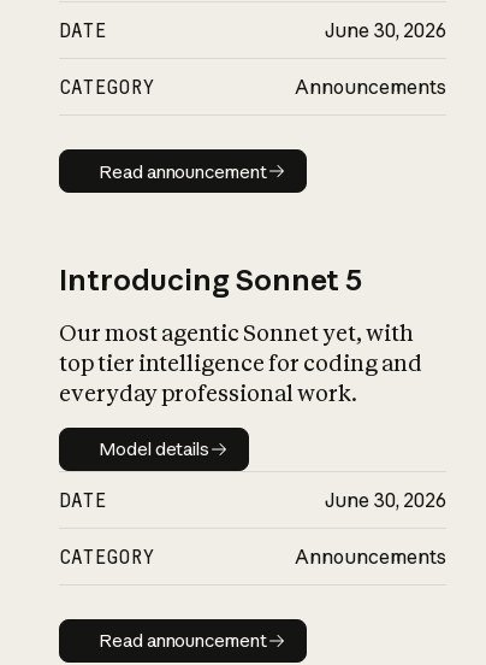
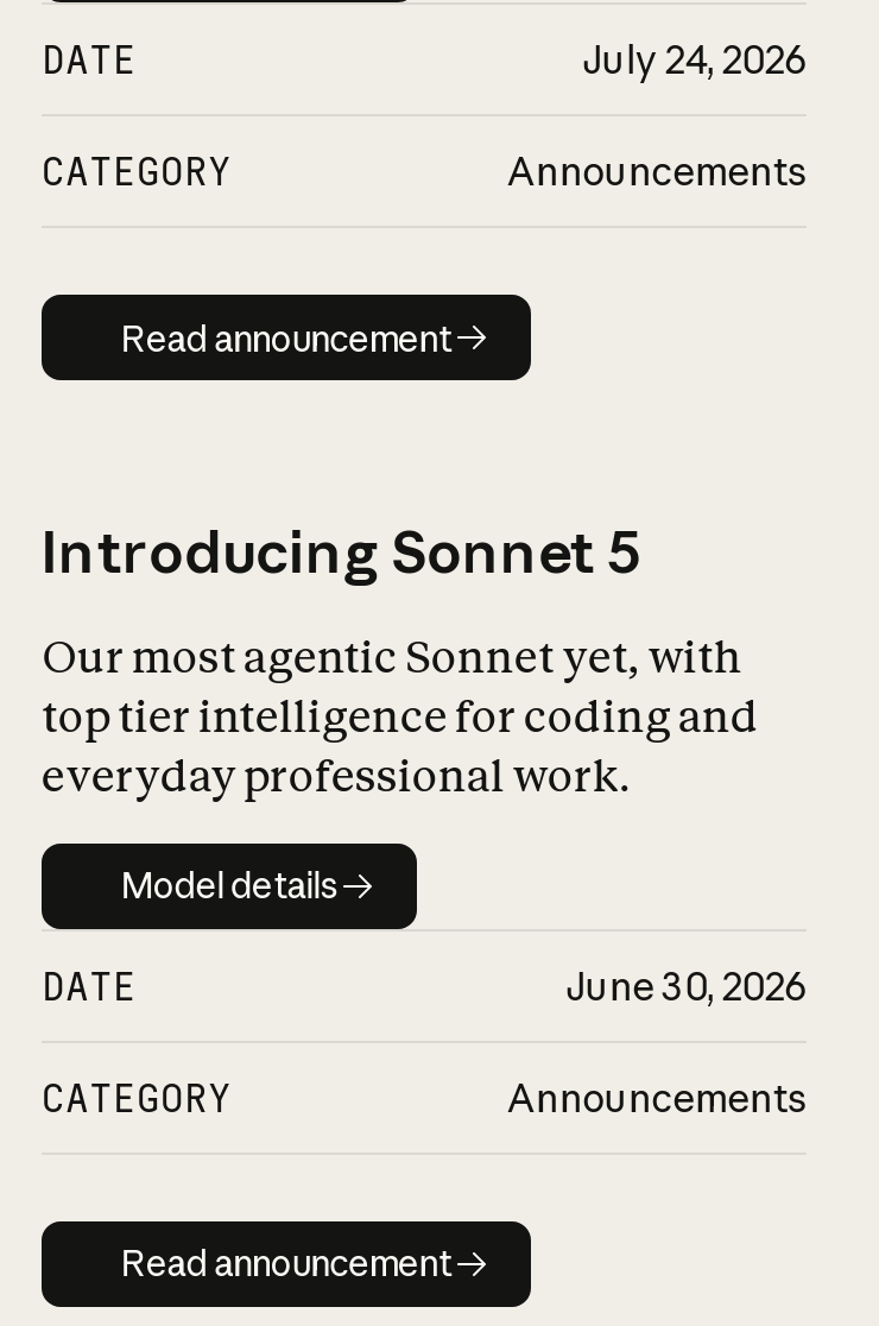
[325,18,446,42] June 30, 2026 -> [583,35,806,83] July 24, 2026

